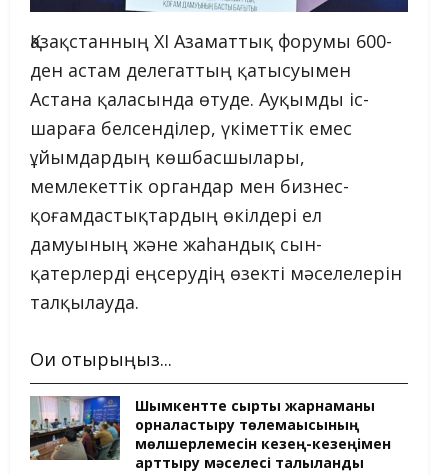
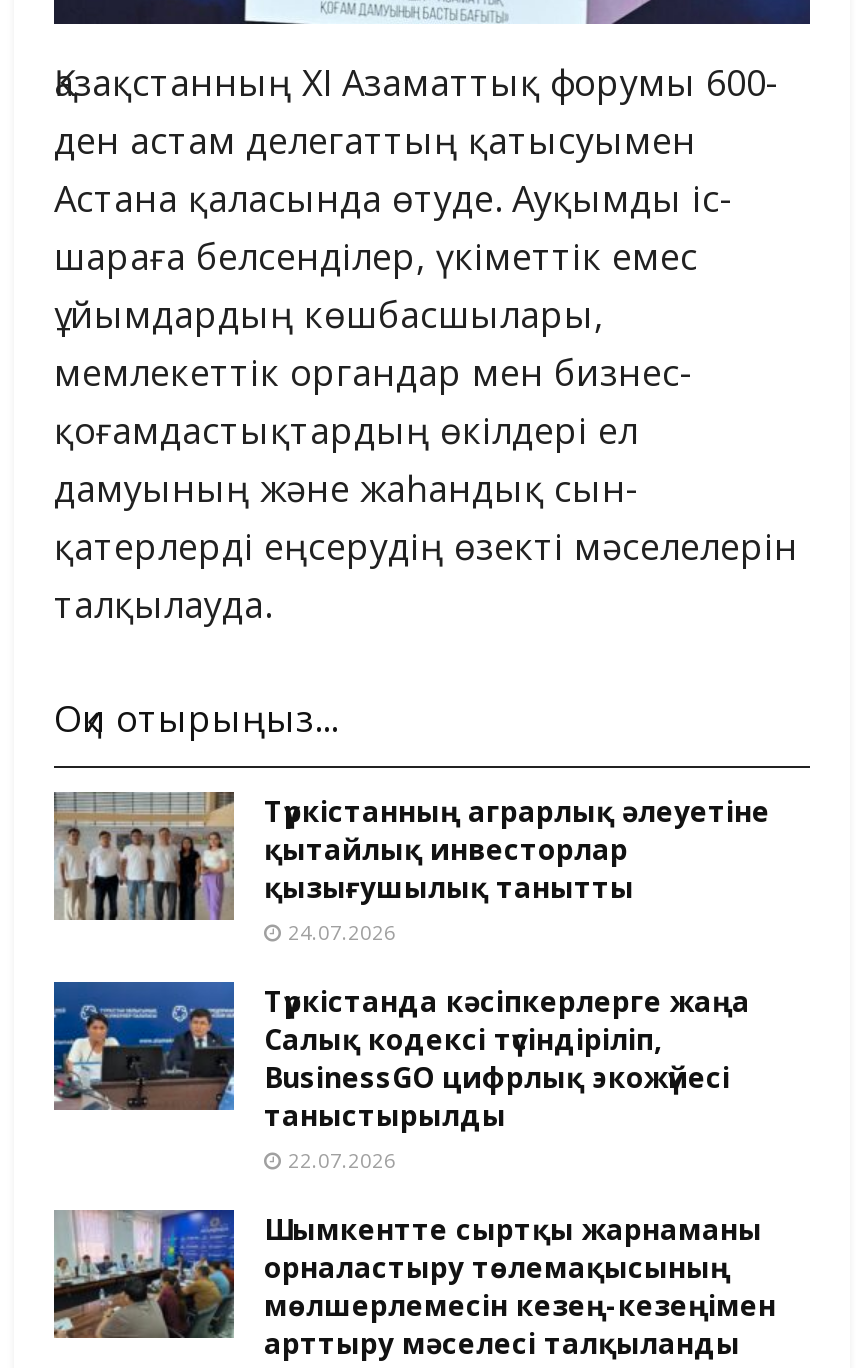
none -> [52,980,236,1112] [image]
none -> [54,790,770,1174] [image] | Түркістанның аграрлық әлеуетіне | қытайлық инвесторлар | қызығушылық танытты | 24.07.2026 | Түркістанда кәсіпкерлерге жаңа | Салық кодексі түсіндіріліп, | BusinessGO цифрлық экожүйесі | таныстырылды | 22.07.2026

